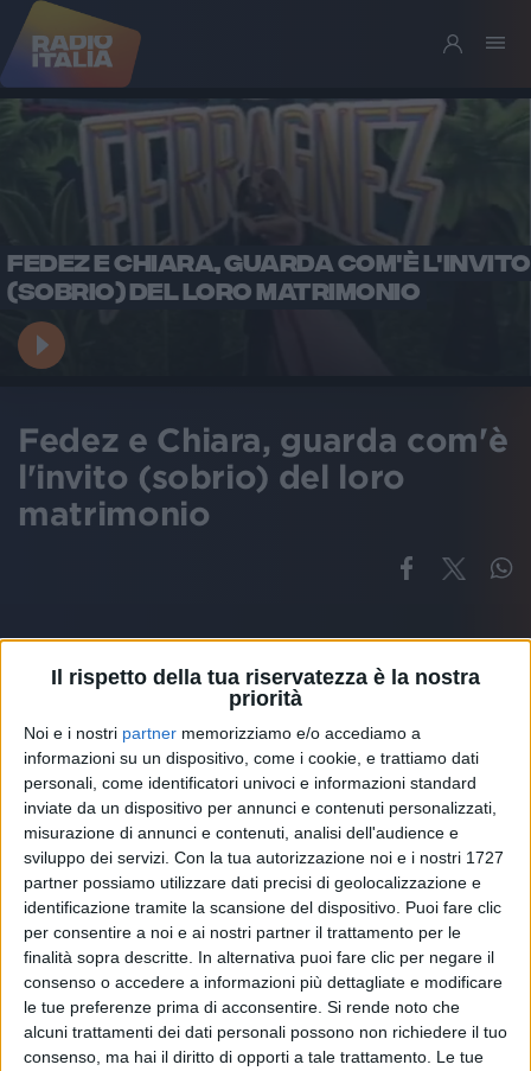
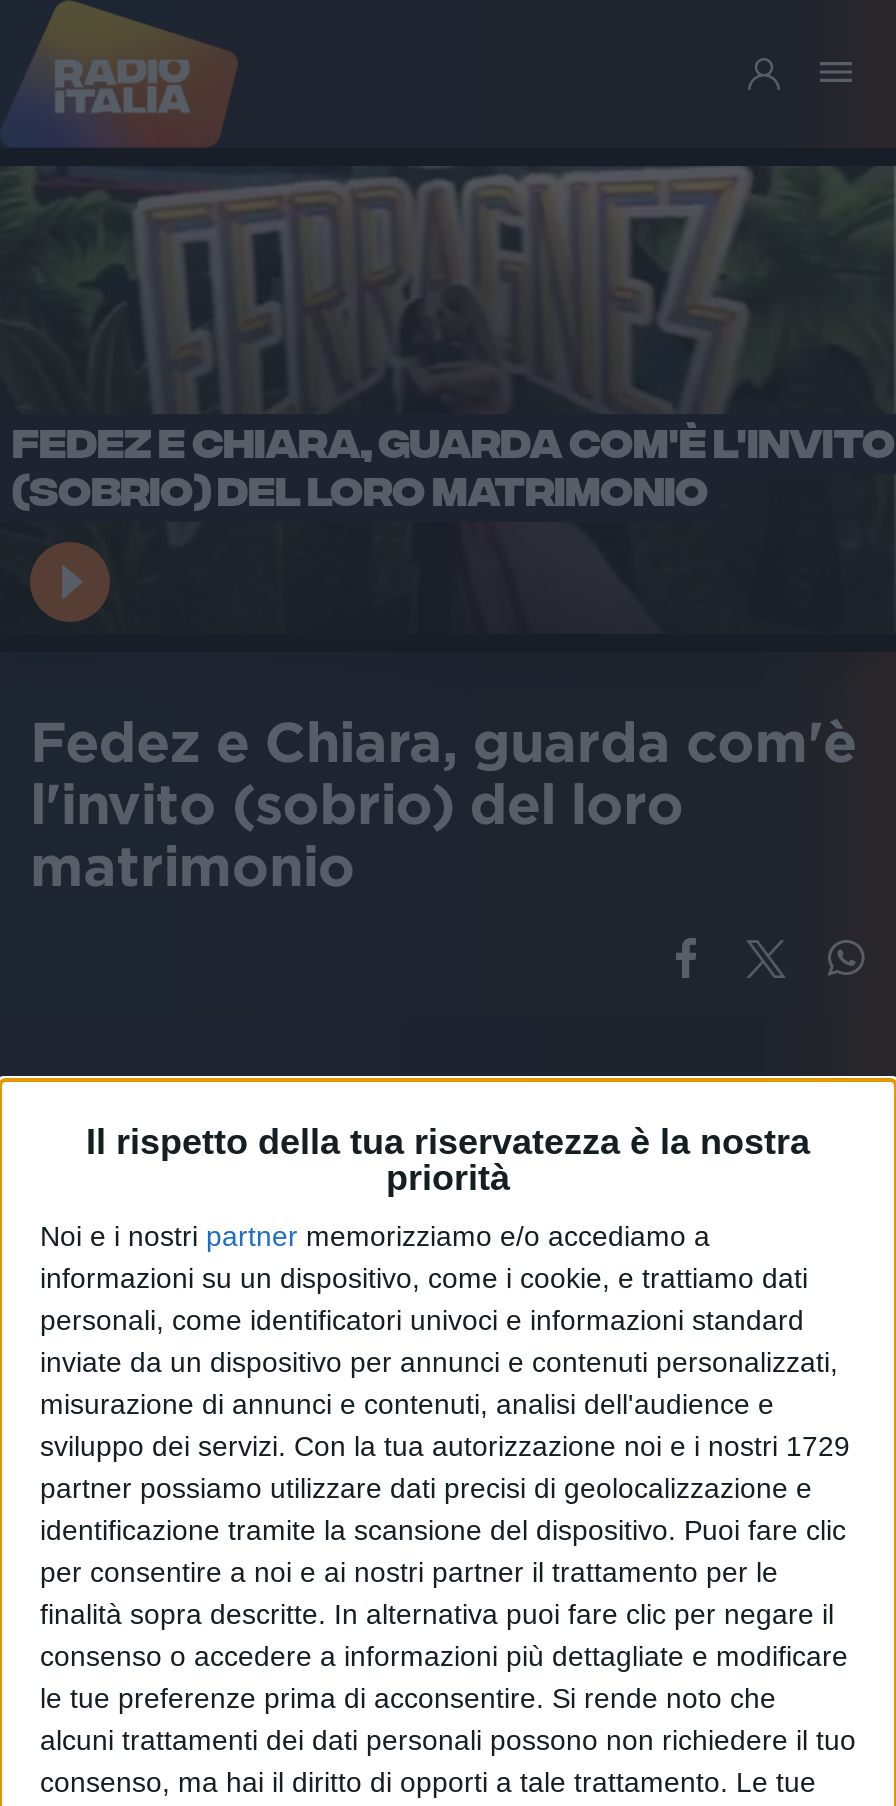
[24,848,504,867] sviluppo dei servizi. Con la tua autorizzazione noi e i nostri 1727 -> [40,1431,850,1463] sviluppo dei servizi. Con la tua autorizzazione noi e i nostri 1729

